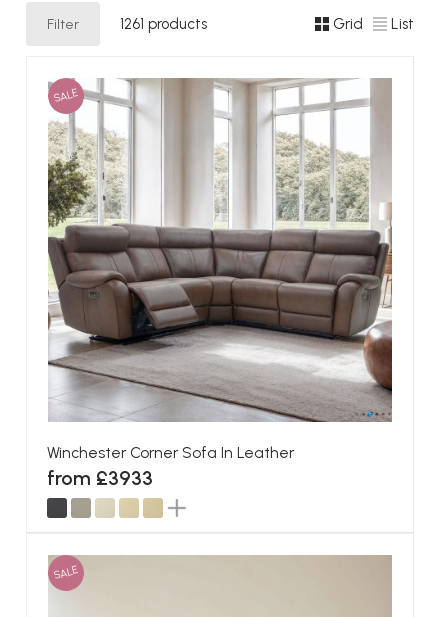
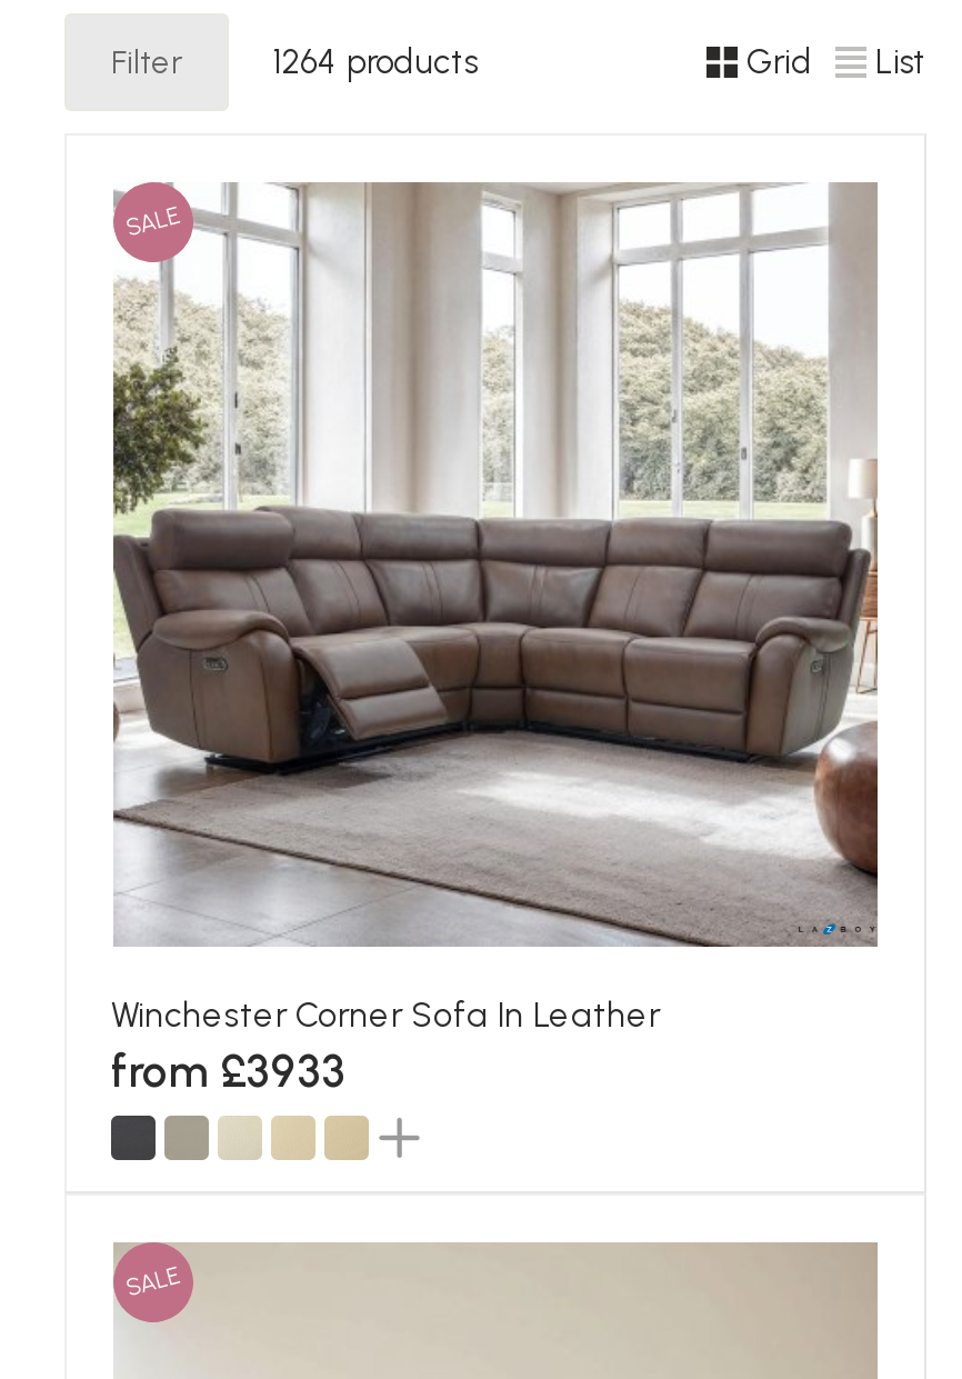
[120,15,207,33] 1261 products -> [273,42,478,82] 1264 products

